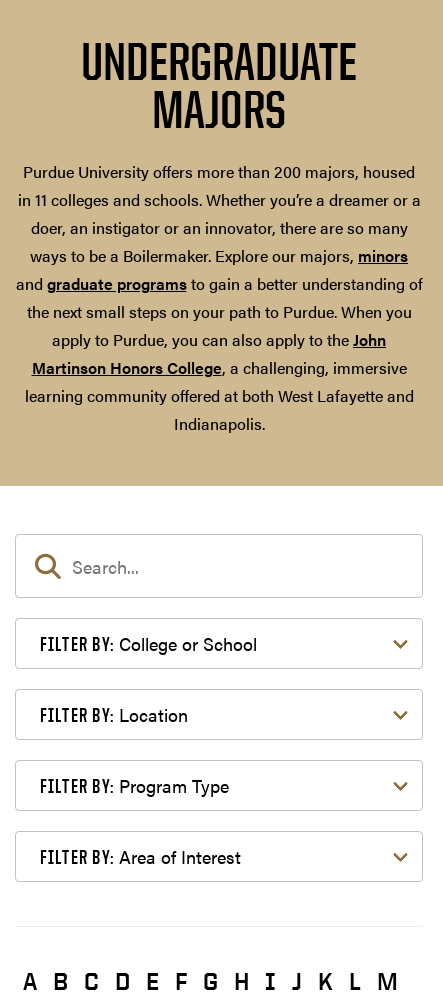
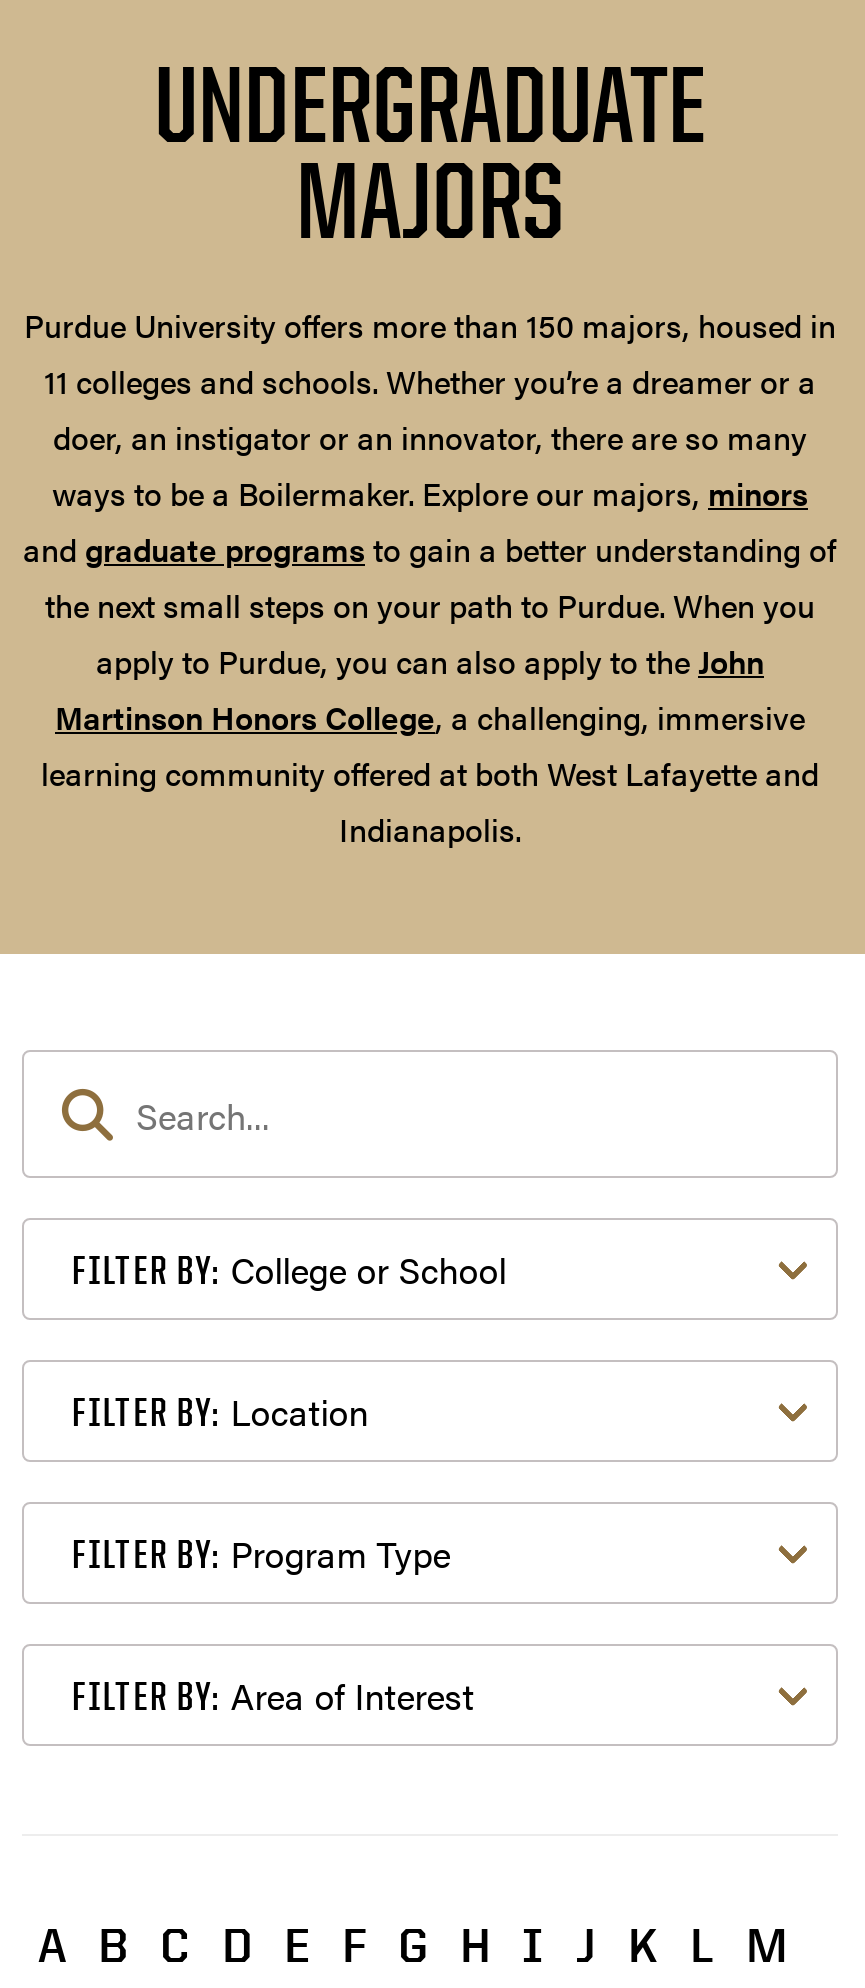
[17,160,420,211] Purdue University offers more than 200 majors, housed | in 11 colleges and schools. Whether you’re a dreamer or a -> [24,302,836,404] Purdue University offers more than 150 majors, housed in | 11 colleges and schools. Whether you’re a dreamer or a

